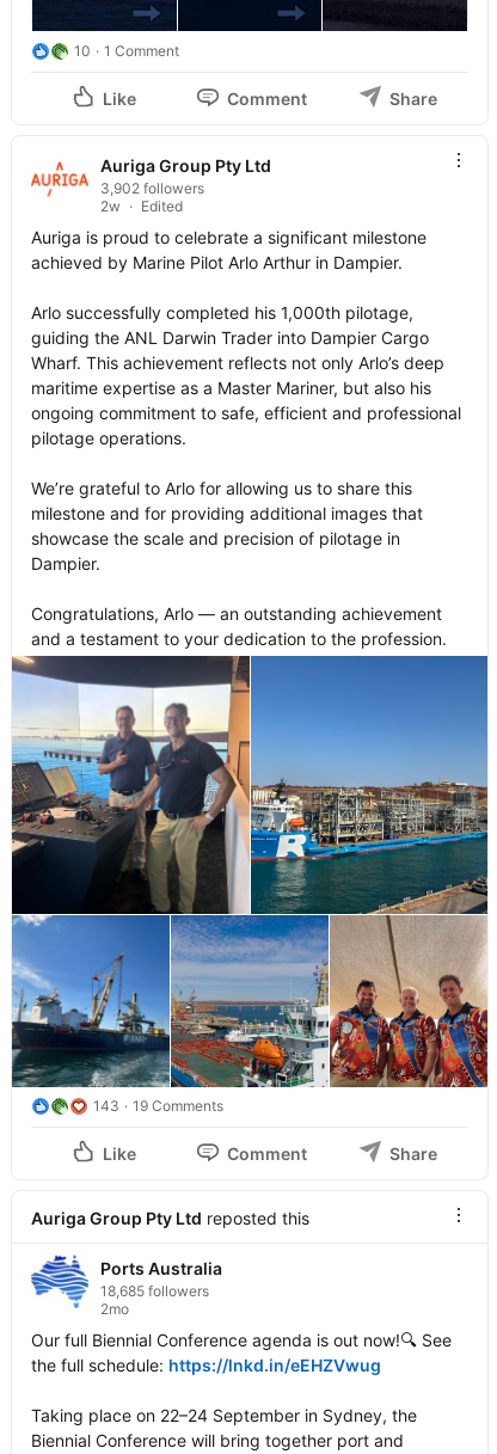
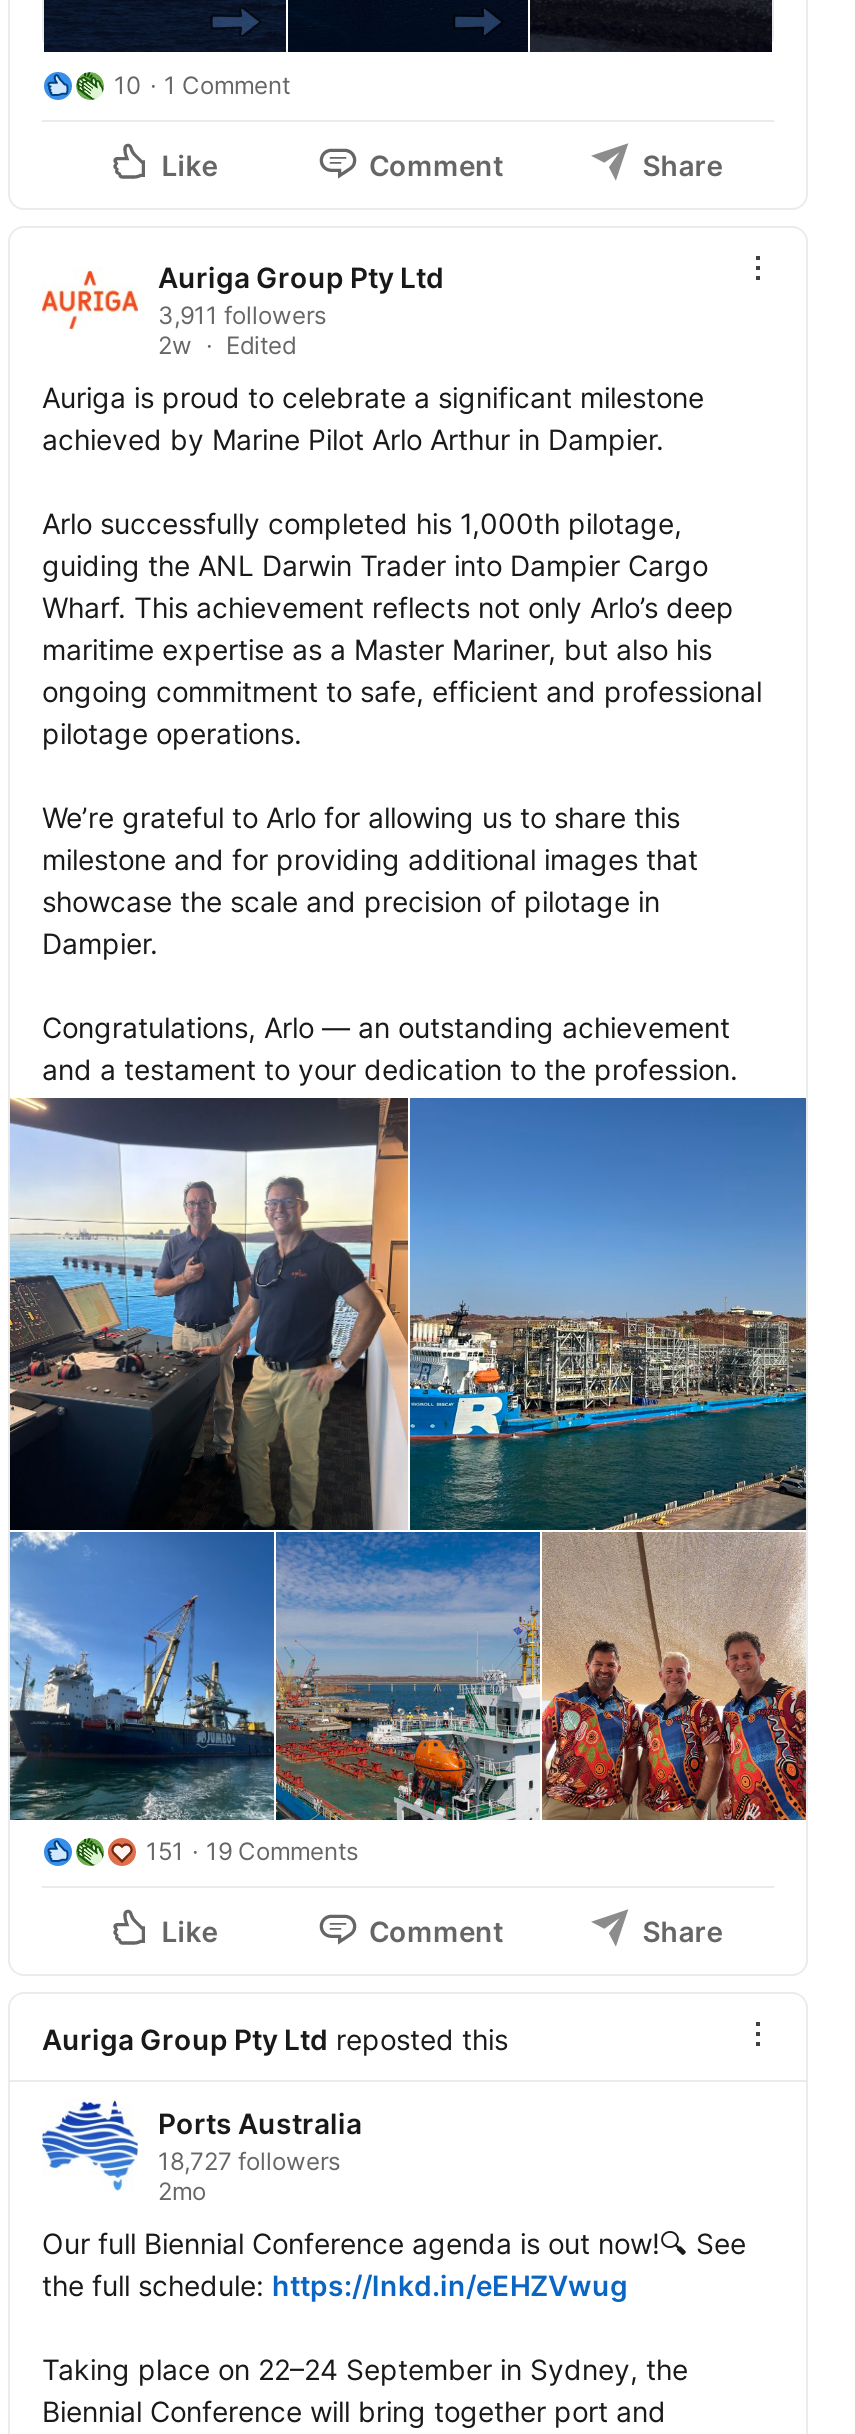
[100,180,204,197] 3,902 followers -> [158,301,326,331] 3,911 followers
[93,1097,223,1115] 143 19 Comments -> [146,1837,358,1867] 151 19 Comments
[100,1282,209,1300] 18,685 followers -> [158,2147,340,2177] 18,727 followers

